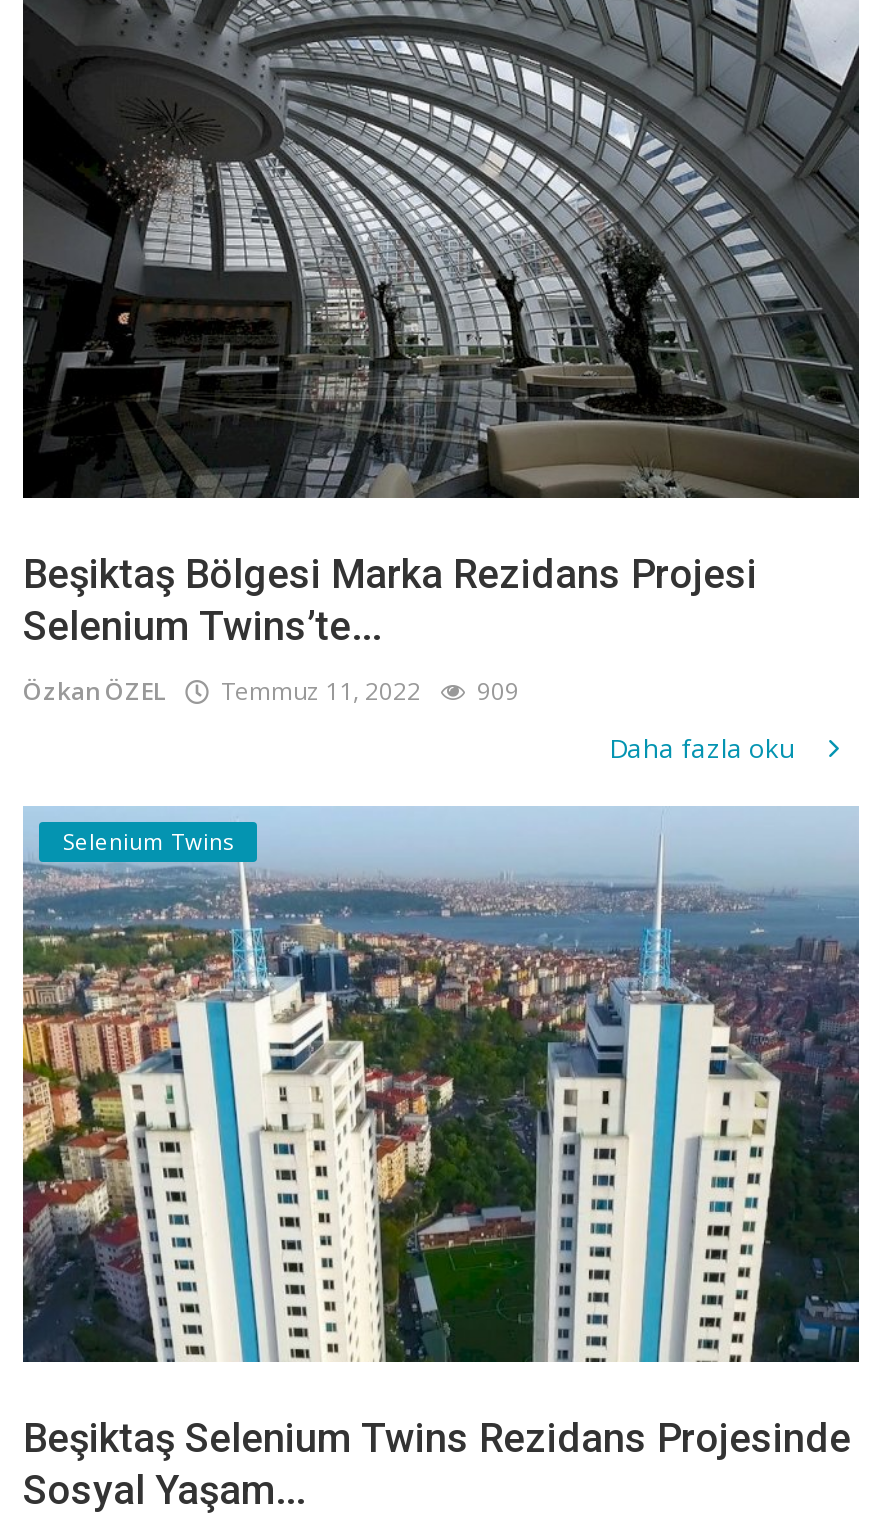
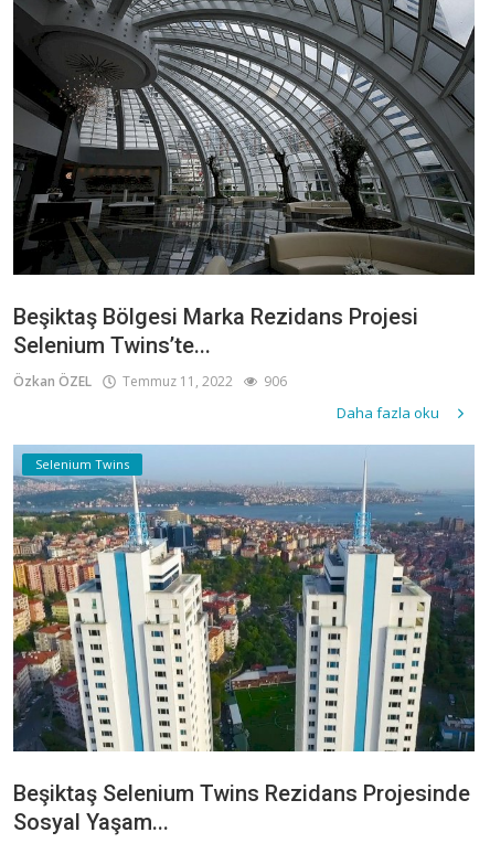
[23,675,519,709] Özkan ÖZEL Temmuz 11, 2022 909 -> [13,372,287,391] Özkan ÖZEL Temmuz 11, 2022 906

